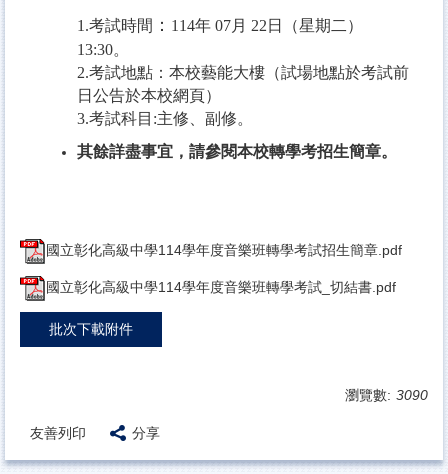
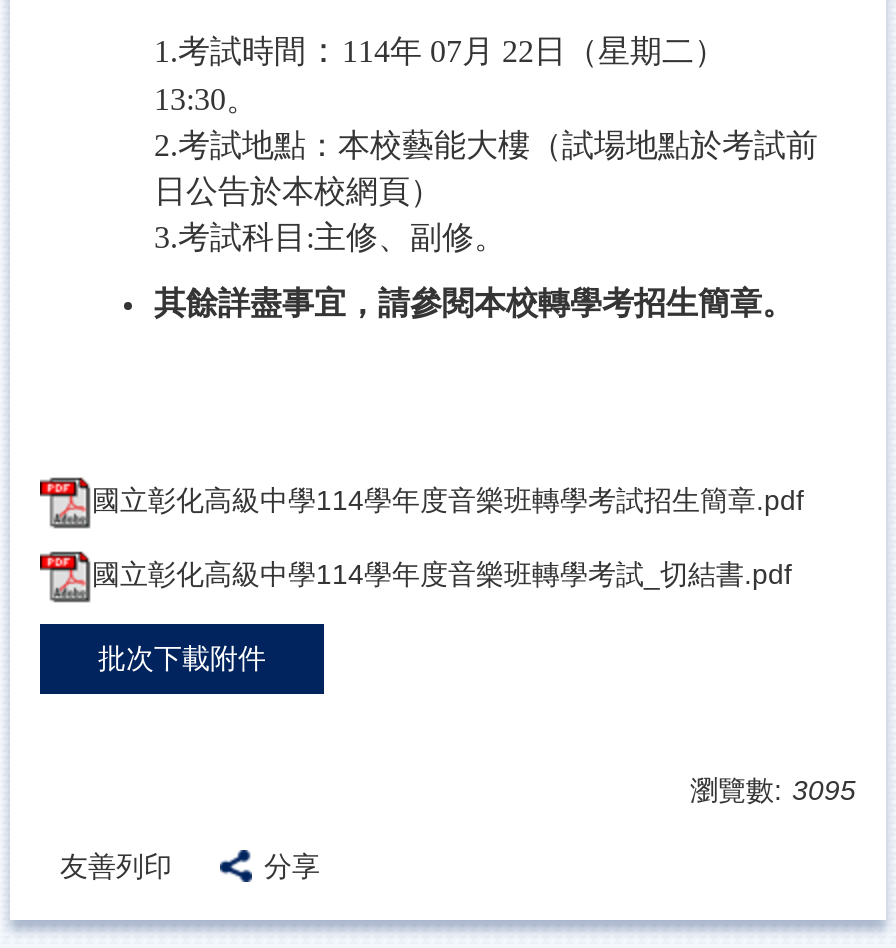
[345,387,428,403] 瀏覽數: 3090 -> [690,773,856,805] 瀏覽數: 3095

